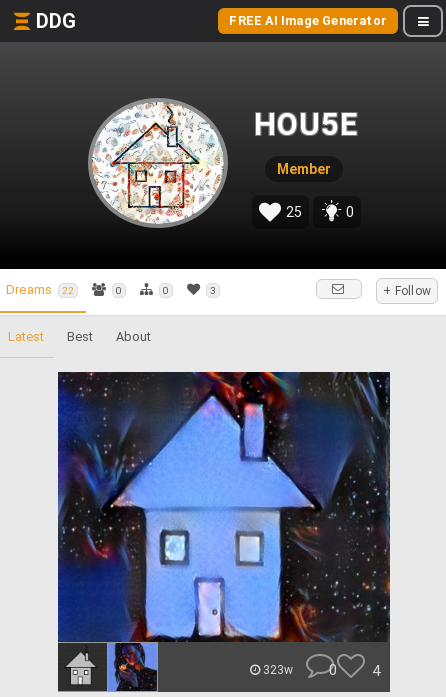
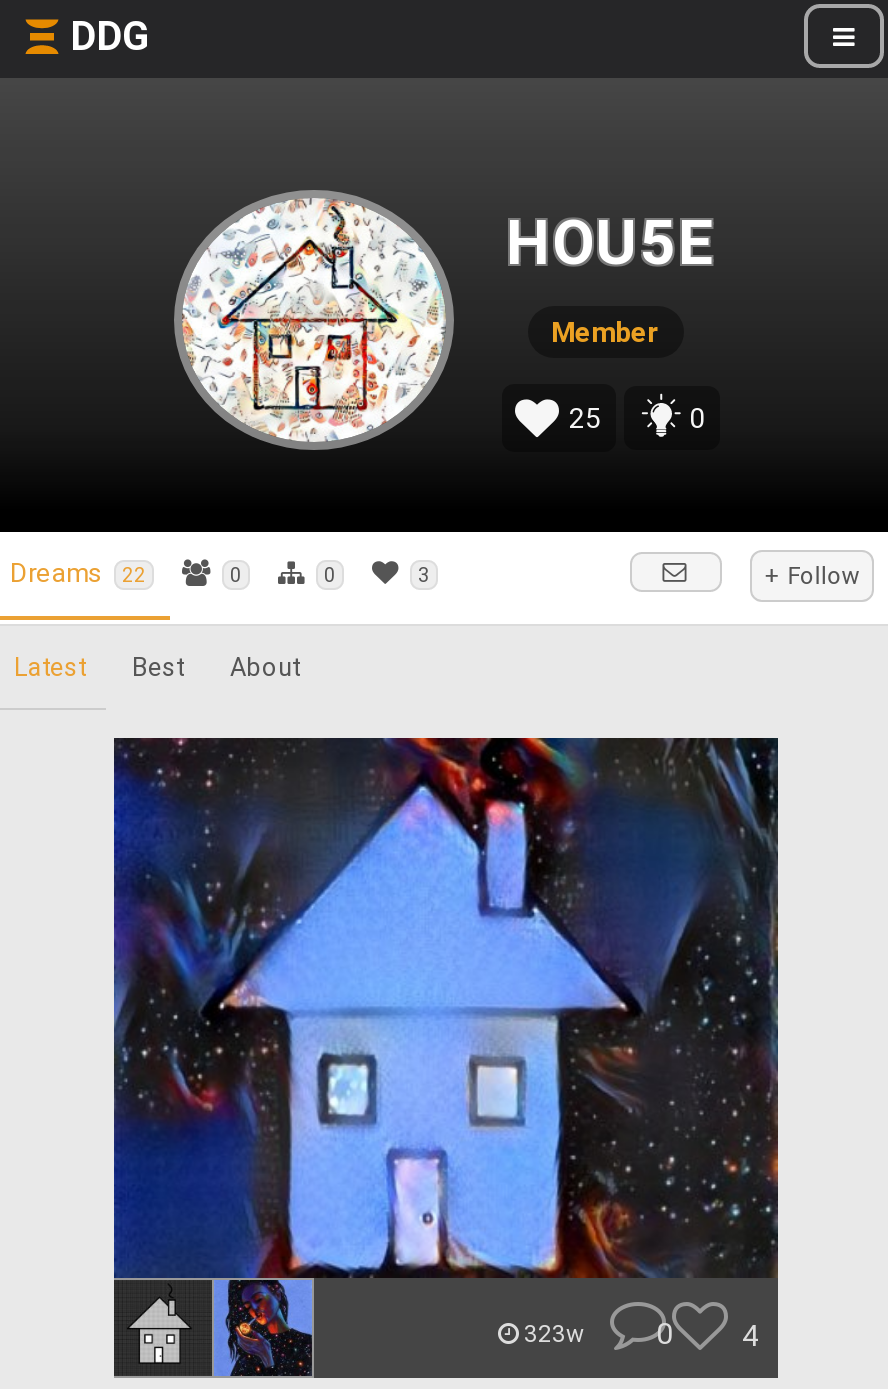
[229,13,387,28] FREE AI Image Generator -> none

